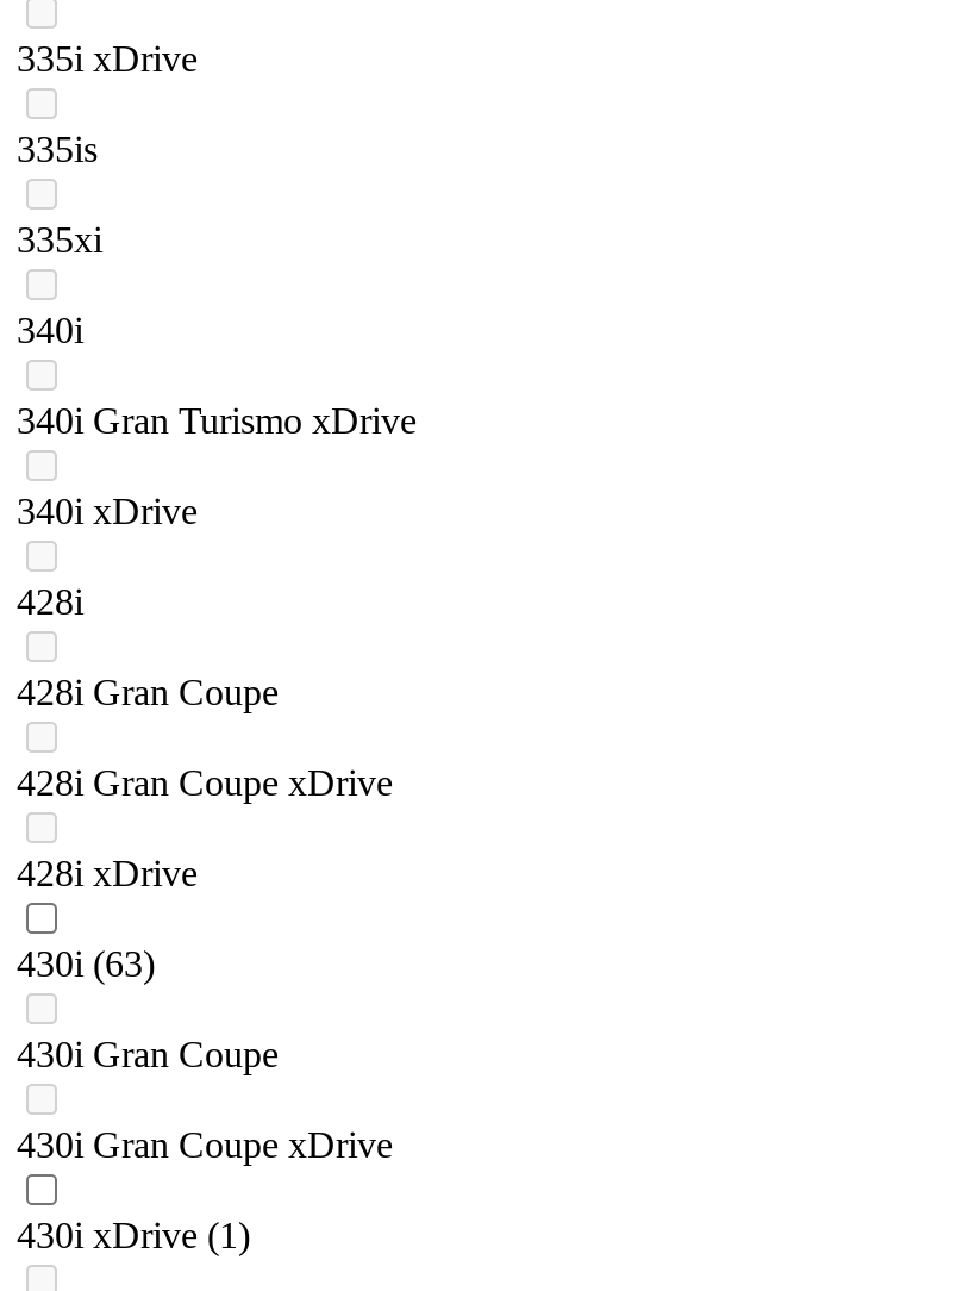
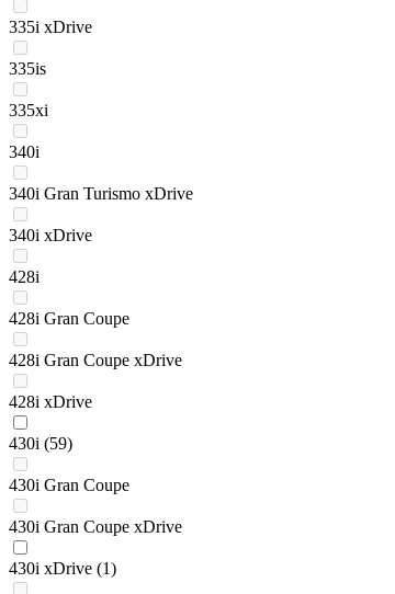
[17,944,155,985] 430i (63) -> [9,434,72,453] 430i (59)

